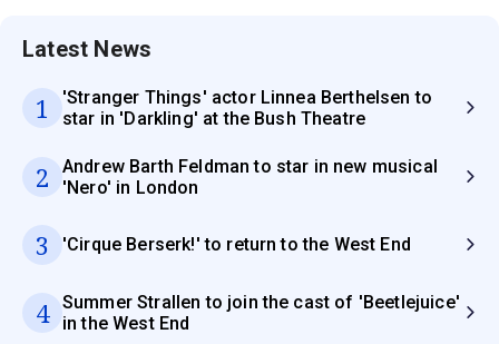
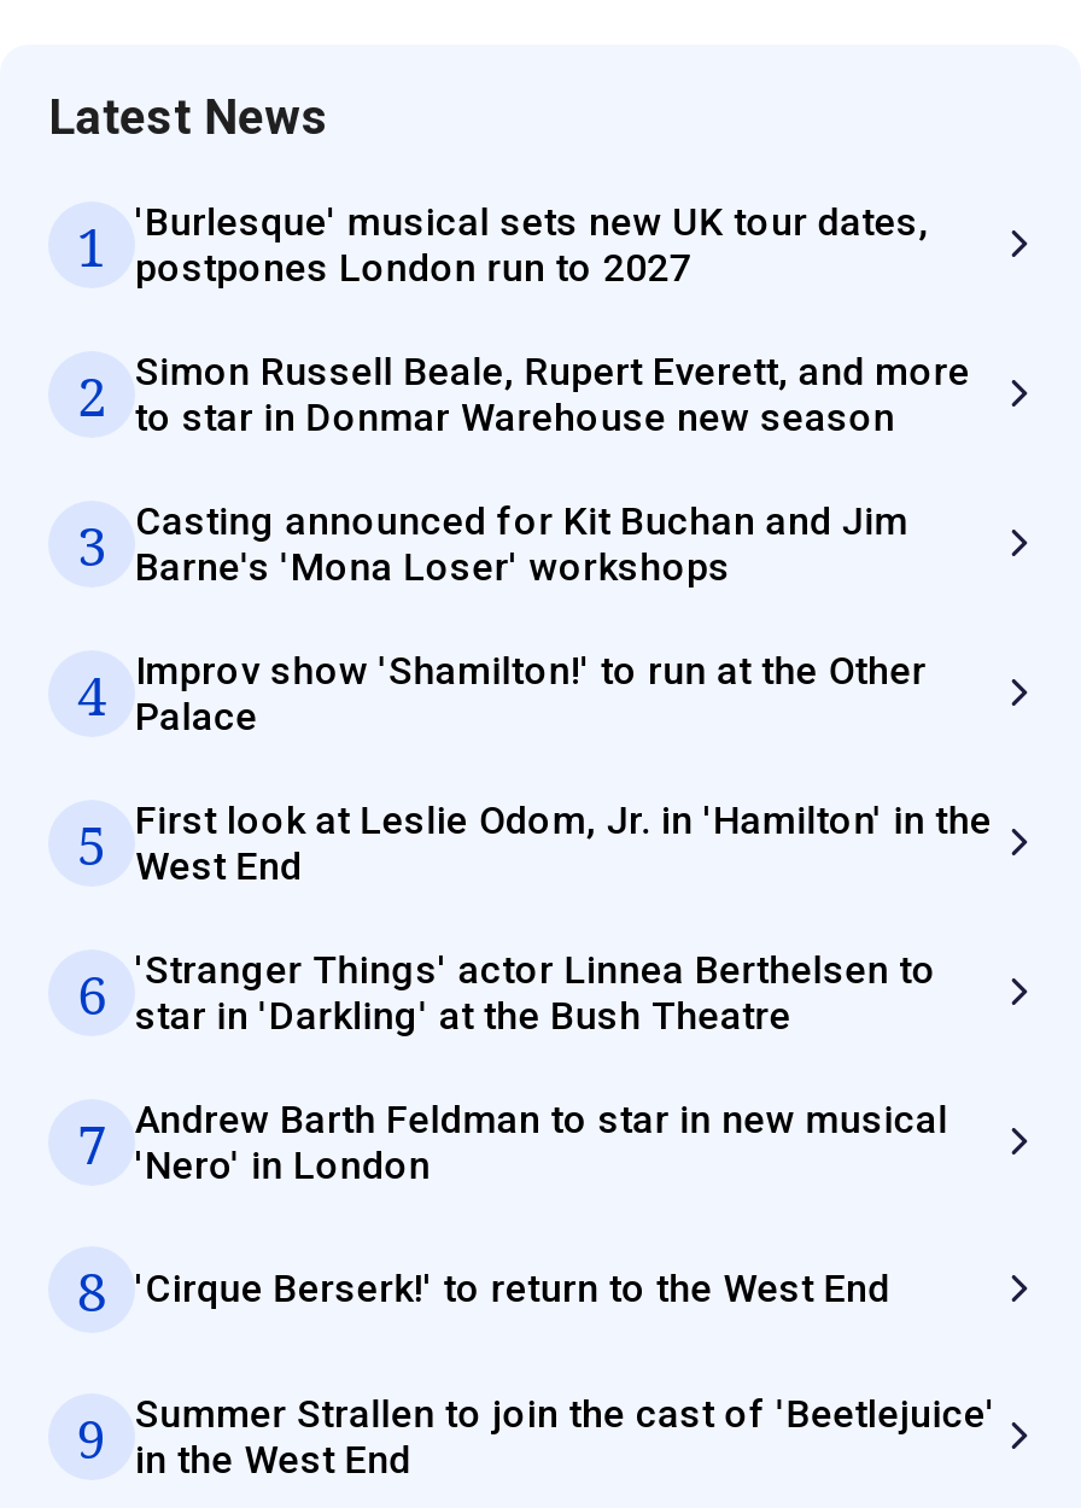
none -> [77,199,992,1029] 'Burlesque' musical sets new UK tour dates, | postpones London run to 2027 | 2 | Simon Russell Beale, Rupert Everett, and more | to star in Donmar Warehouse new season | 3 | Casting announced for Kit Buchan and Jim | Barne's 'Mona Loser' workshops | 4 | Improv show 'Shamilton!' to run at the Other | Palace | 5 | First look at Leslie Odom, Jr. in 'Hamilton' in the | West End | 6
[36,156,438,198] 2 Andrew Barth Feldman to star in new musical 'Nero' in London -> [77,1097,948,1188] 7 Andrew Barth Feldman to star in new musical 'Nero' in London
[36,228,411,262] 3 'Cirque Berserk!' to return to the West End -> [77,1253,890,1326] 8 'Cirque Berserk!' to return to the West End
[36,292,460,334] 4 Summer Strallen to join the cast of 'Beetlejuice' in the West End -> [77,1391,996,1483] 9 Summer Strallen to join the cast of 'Beetlejuice' in the West End

